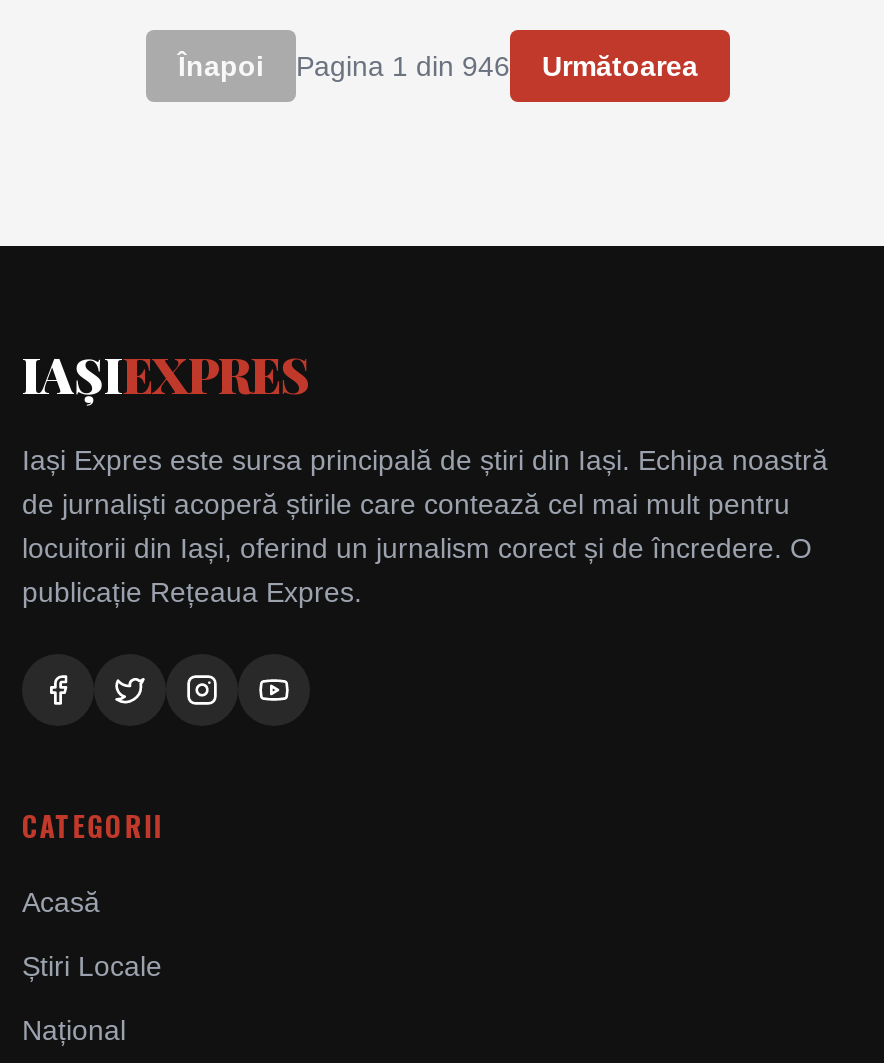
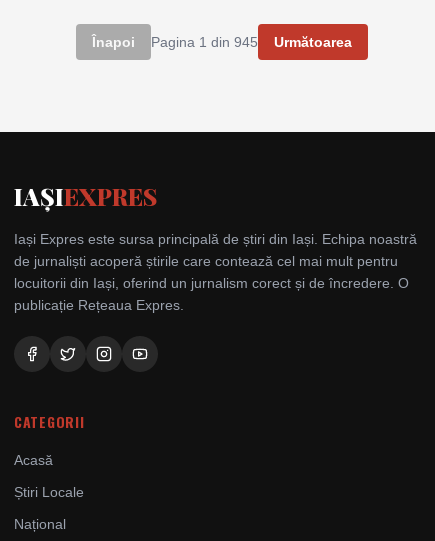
[178,50,698,82] Înapoi Pagina 1 din 946 Următoarea -> [92,34,352,50] Înapoi Pagina 1 din 945 Următoarea

